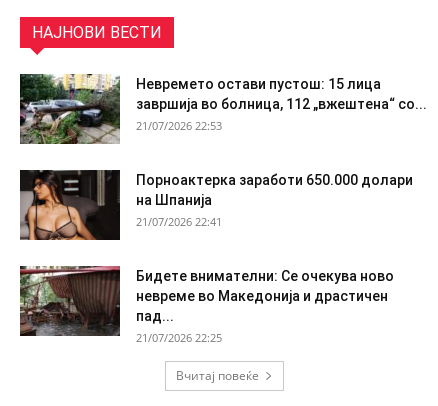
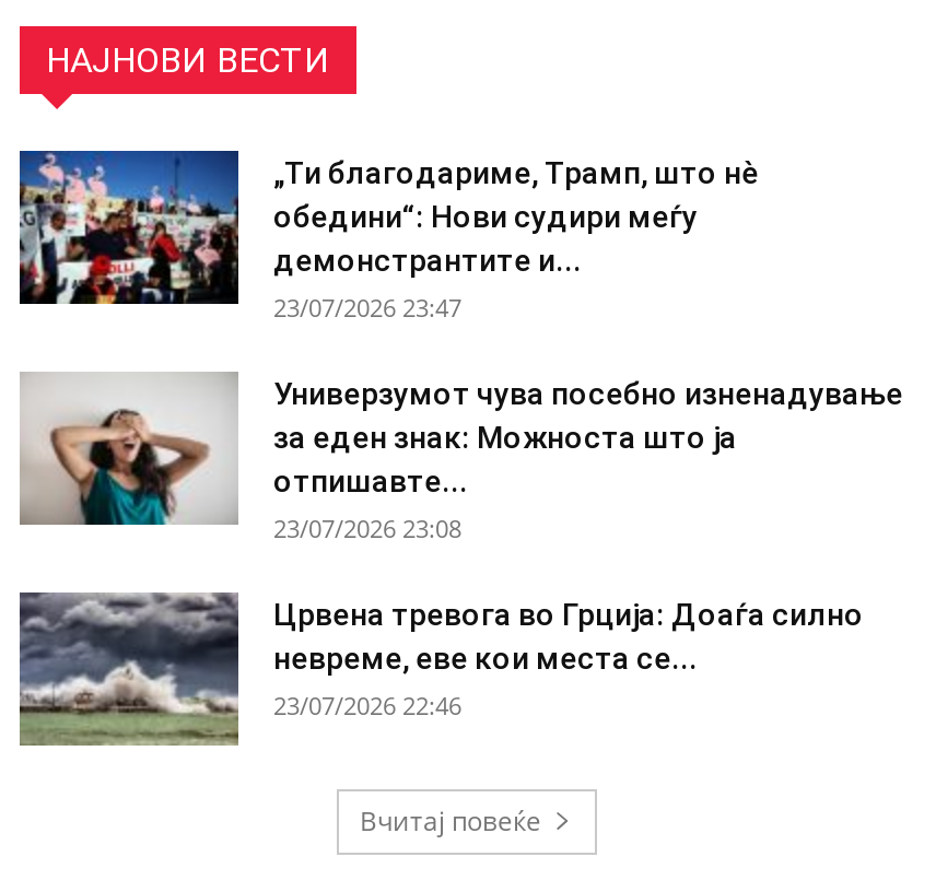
[19,73,427,145] [image] | Невремето остави пустош: 15 лица | завршија во болница, 112 „вжештена“ со... | 21/07/2026 22:53 -> [17,149,759,324] [image] | „Ти благодариме, Трамп, што нè | обедини“: Нови судири меѓу | демонстрантите и... | 23/07/2026 23:47
[19,169,413,241] [image] | Порноактерка заработи 650.000 долари | на Шпанија | 21/07/2026 22:41 -> [20,372,903,545] [image] | Универзумот чува посебно изненадување | за еден знак: Можноста што ја | отпишавте... | 23/07/2026 23:08
[19,265,394,345] [image] | Бидете внимателни: Се очекува ново | невреме во Македонија и драстичен | пад... | 21/07/2026 22:25 -> [17,582,864,748] [image] | Црвена тревога во Грција: Доаѓа силно | невреме, еве кои места се... | 23/07/2026 22:46

